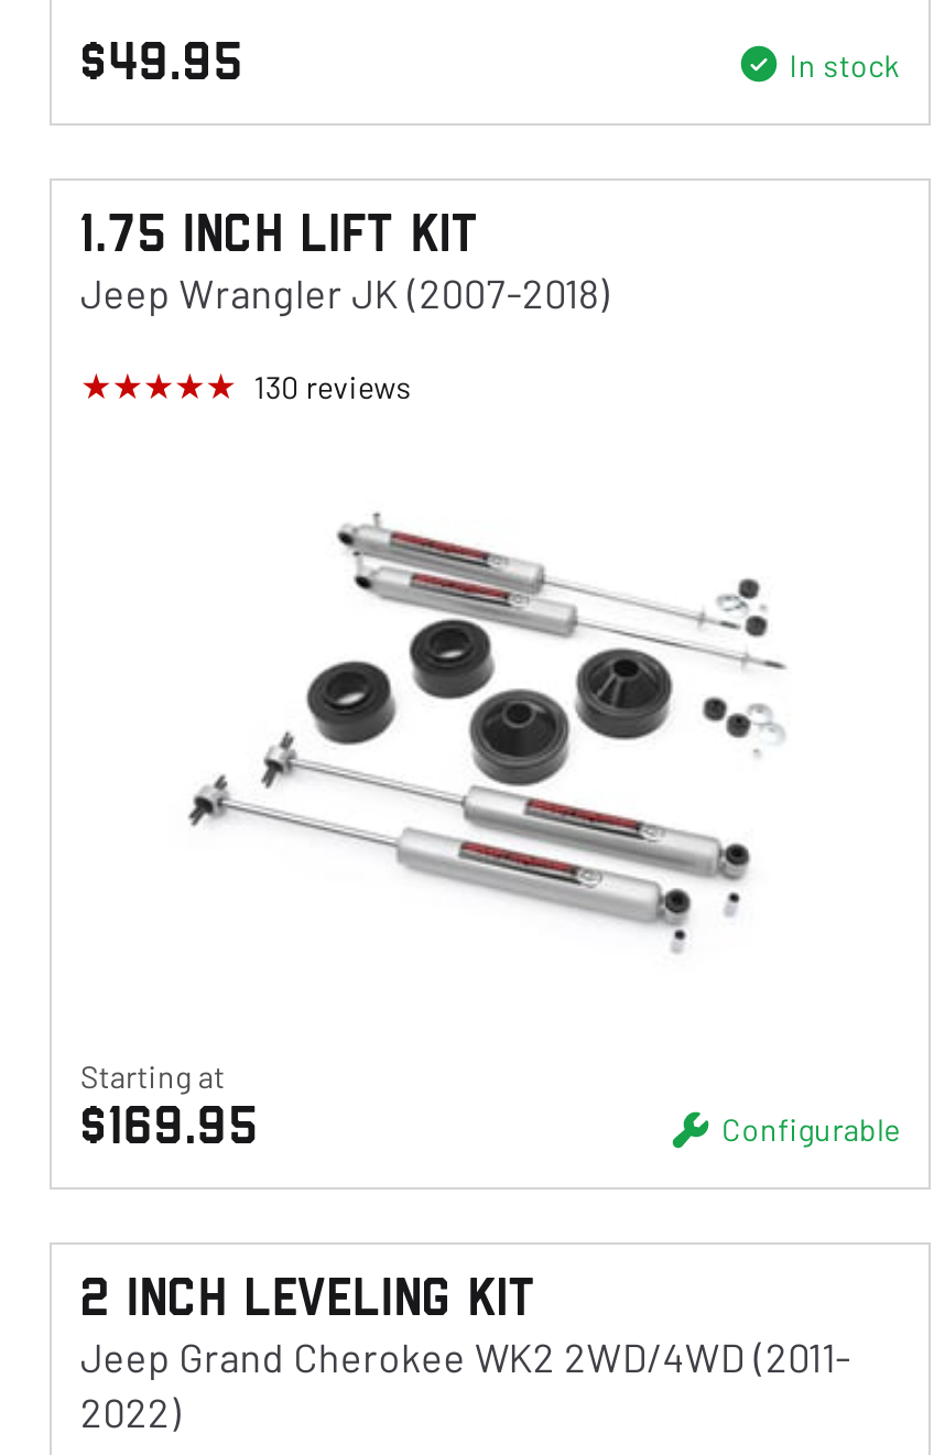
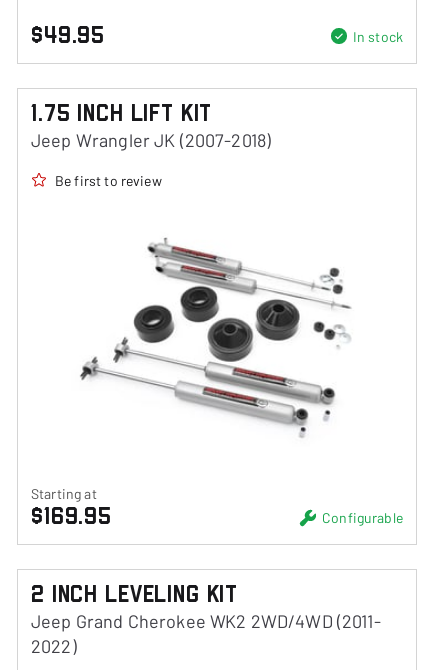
[254,368,412,405] 130 reviews -> [55,172,162,189] Be first to review

